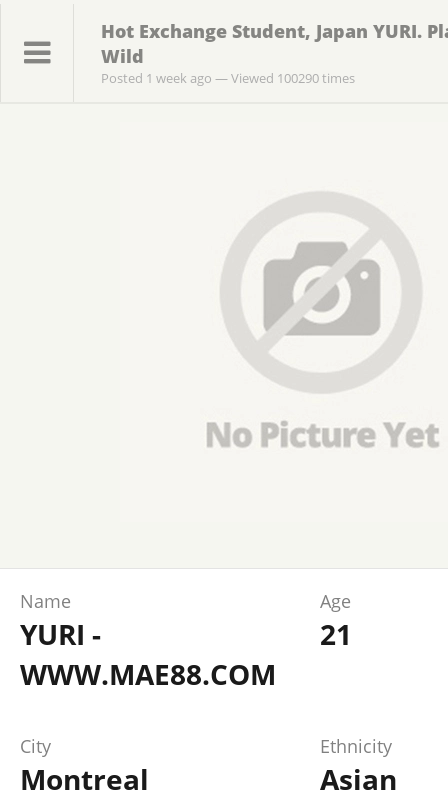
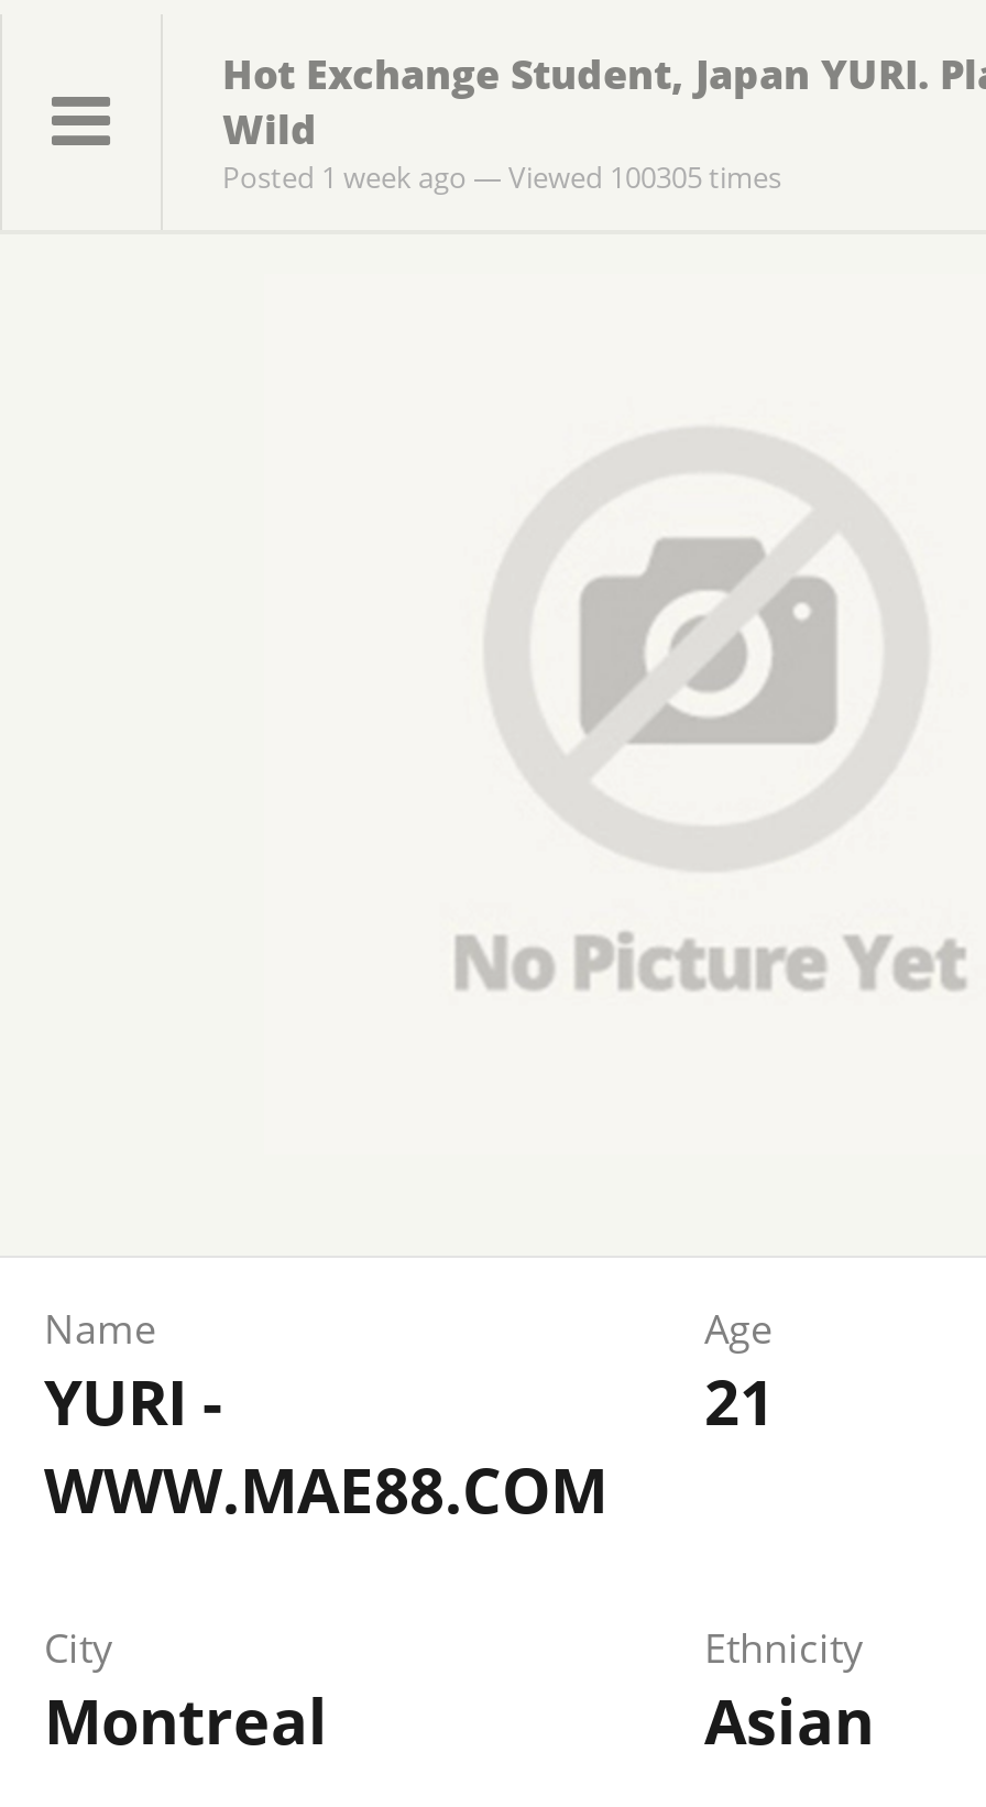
[101,69,355,87] Posted 1 week ago — Viewed 100290 times -> [222,157,781,197] Posted 1 week ago — Viewed 100305 times

